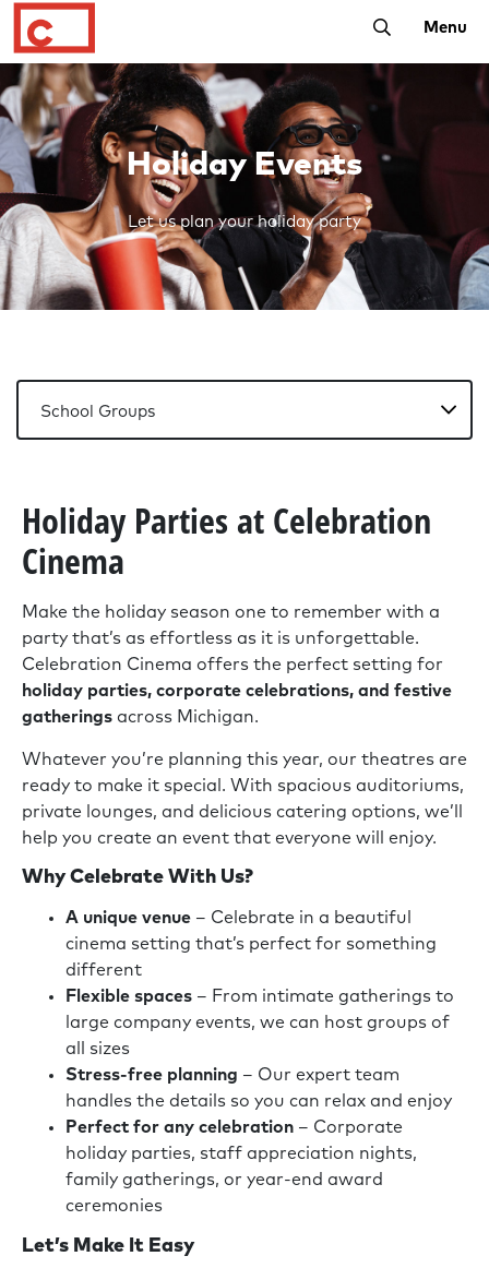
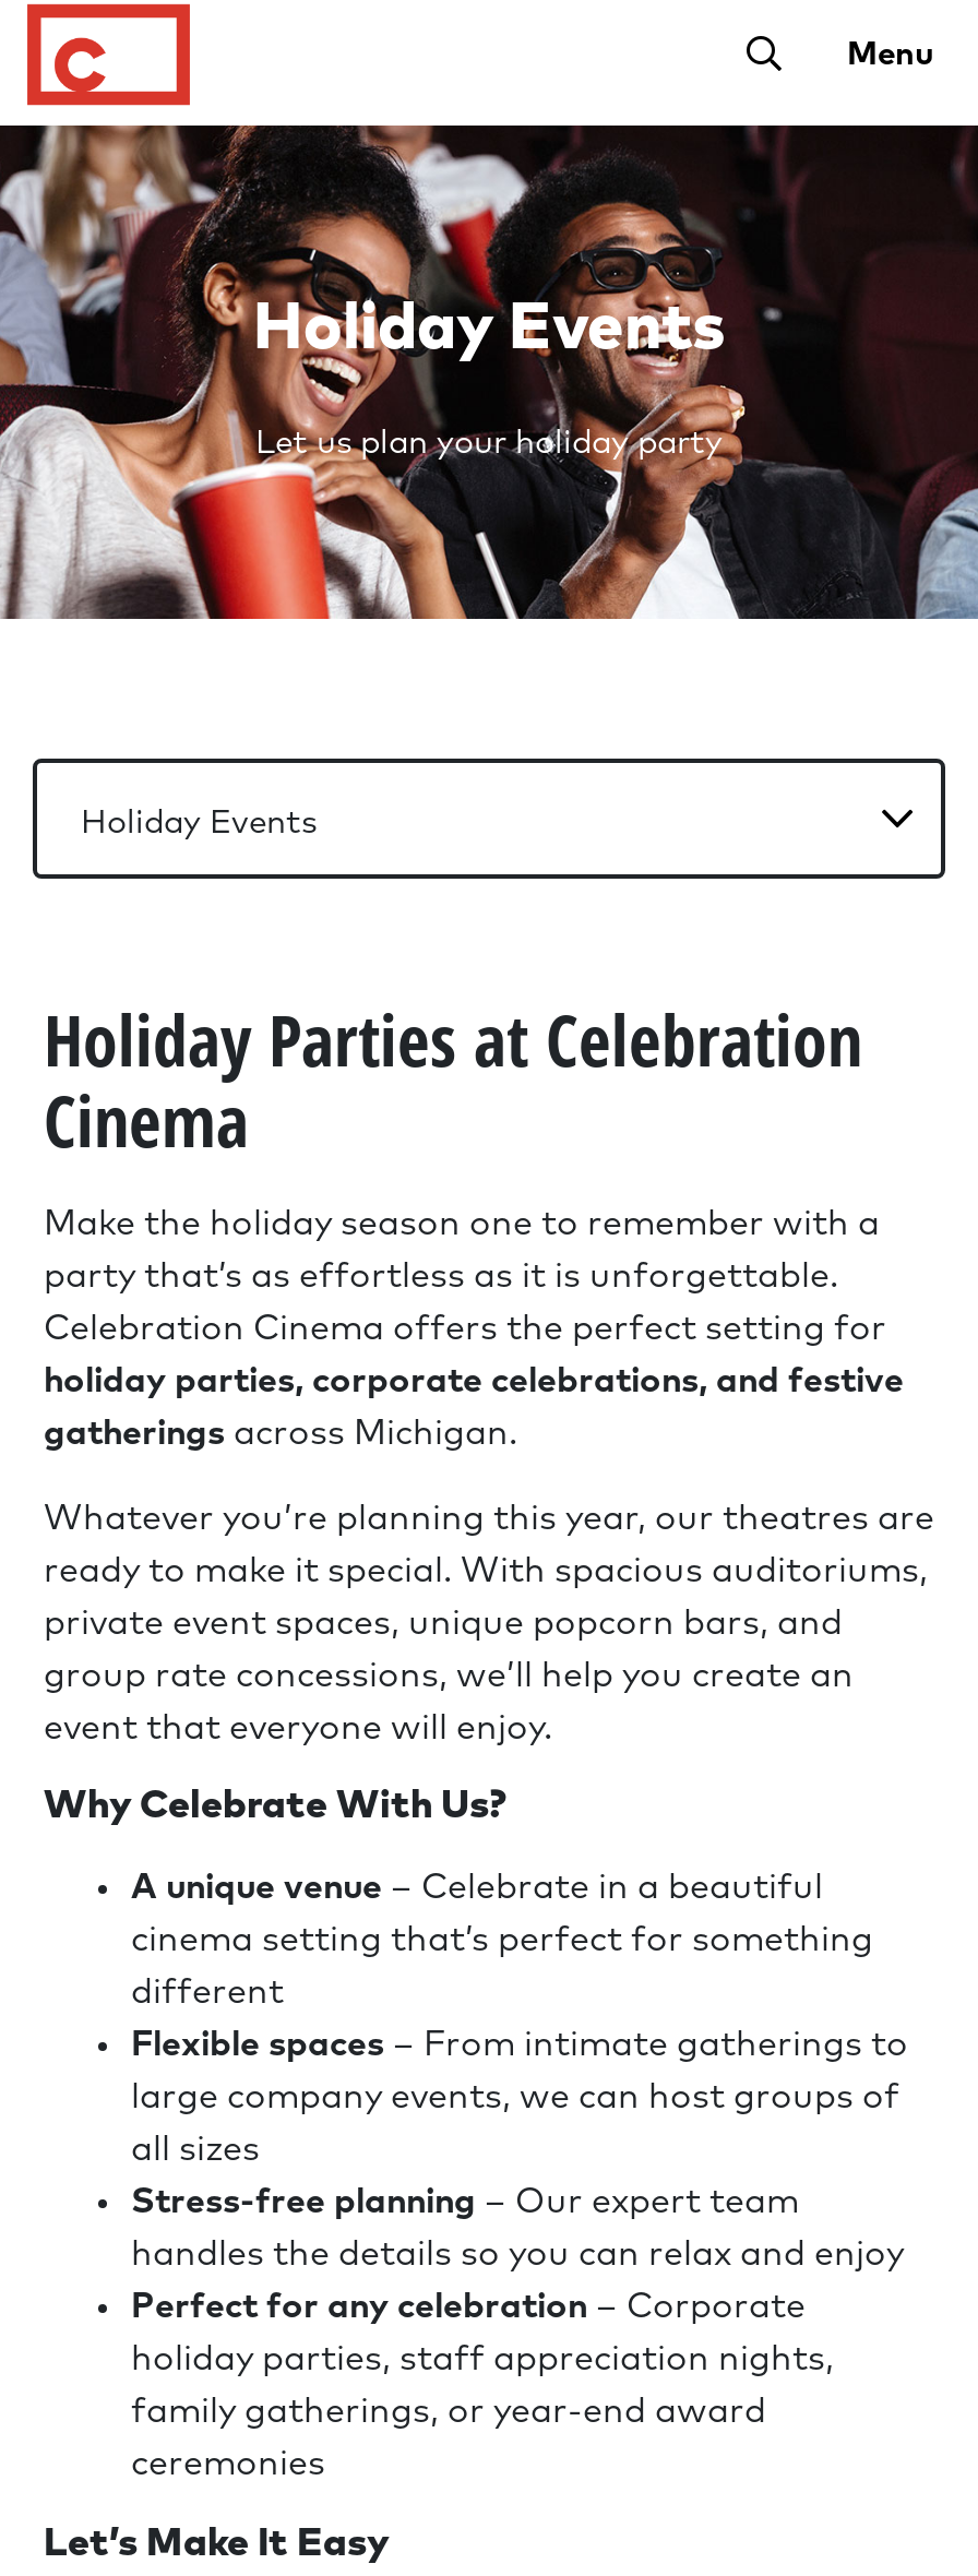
[22,803,463,847] private lounges, and delicious catering options, we’ll | help you create an event that everyone will enjoy. -> [44,1606,854,1745] private event spaces, unique popcorn bars, and | group rate concessions, we’ll help you create an | event that everyone will enjoy.

